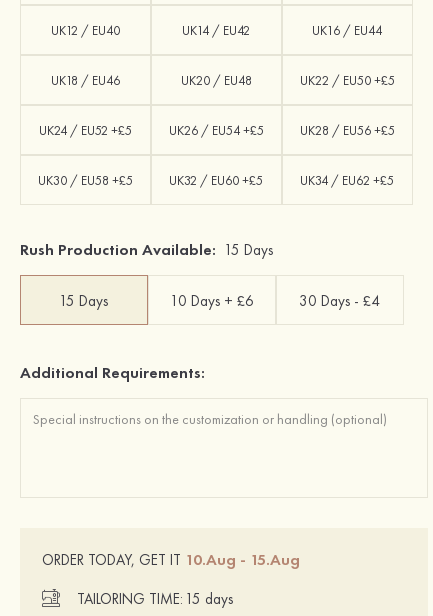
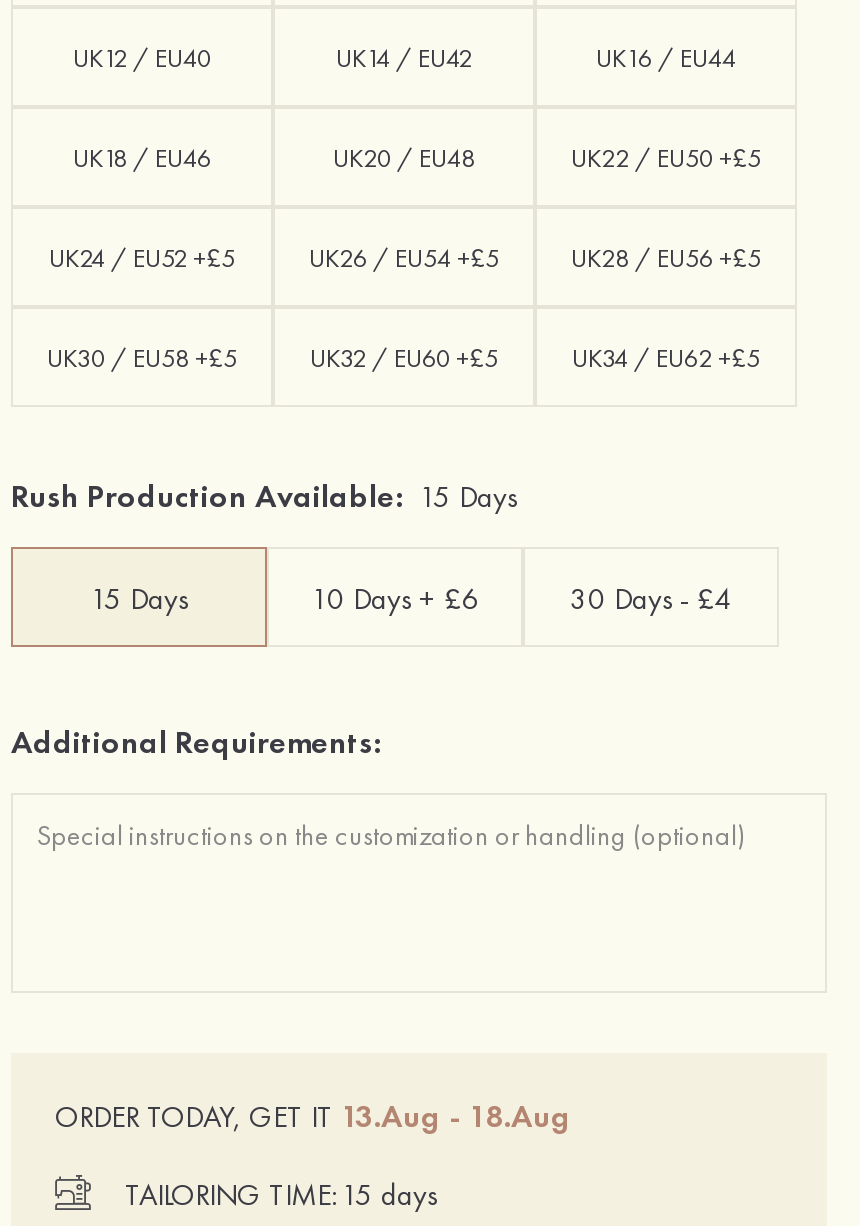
[42,549,300,570] ORDER TODAY, GET IT 10.Aug - 15.Aug -> [55,1096,571,1138] ORDER TODAY, GET IT 13.Aug - 18.Aug

